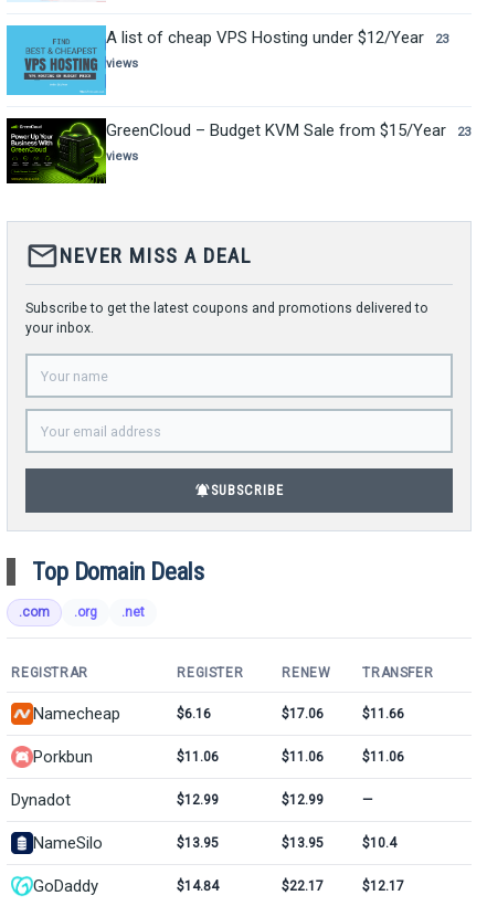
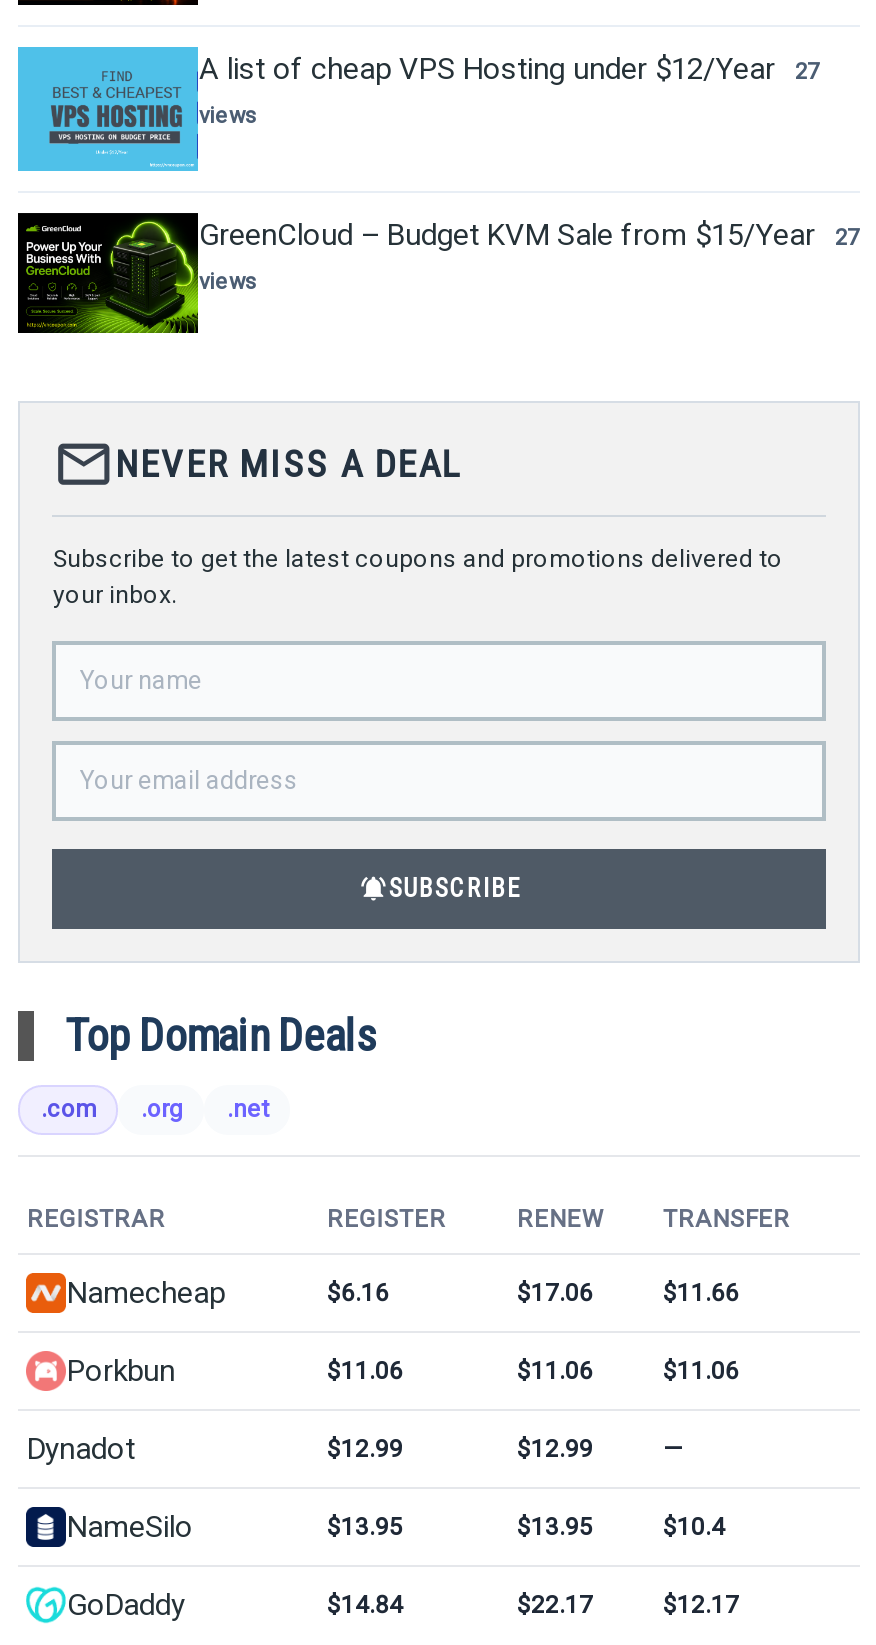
[106,28,449,48] A list of cheap VPS Hosting under $12/Year 23 -> [199,51,819,87] A list of cheap VPS Hosting under $12/Year 27
[106,120,471,140] GreenCloud – Budget KVM Sale from $15/Year 23 -> [199,218,859,254] GreenCloud – Budget KVM Sale from $15/Year 27

